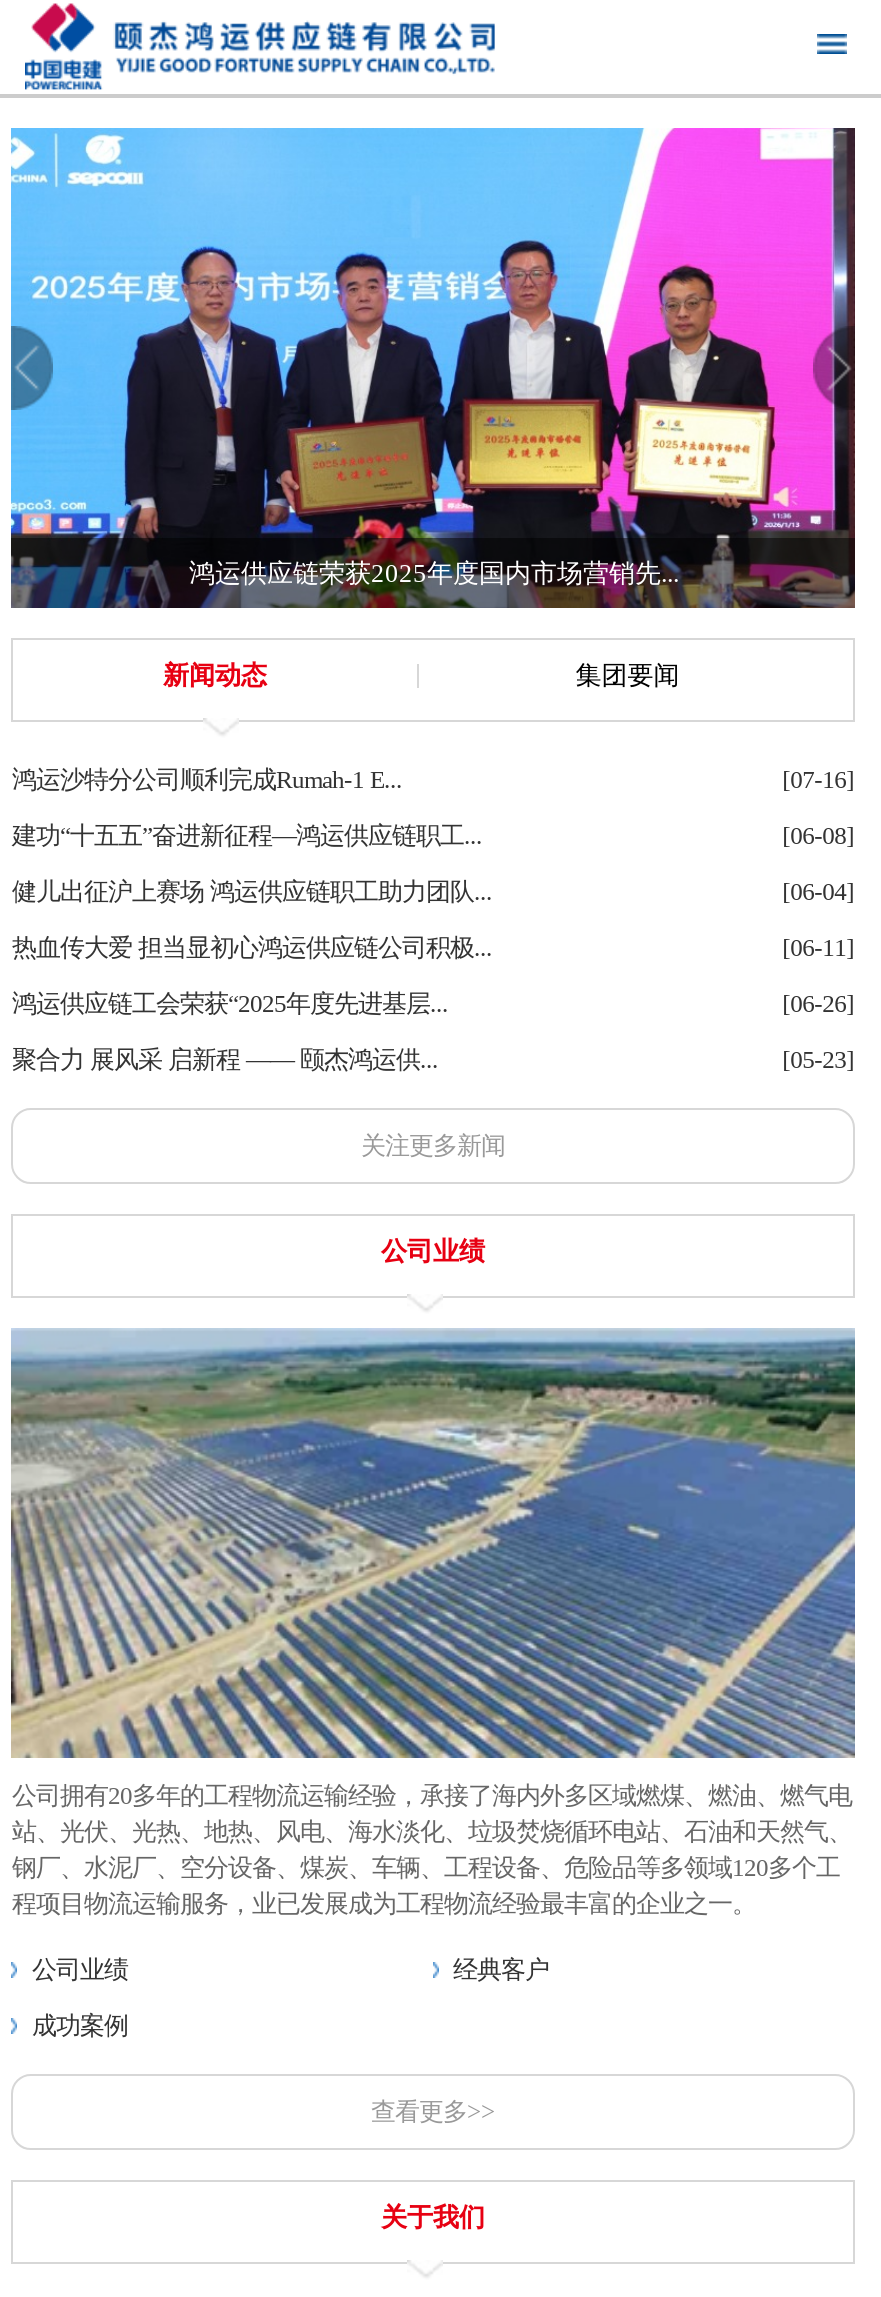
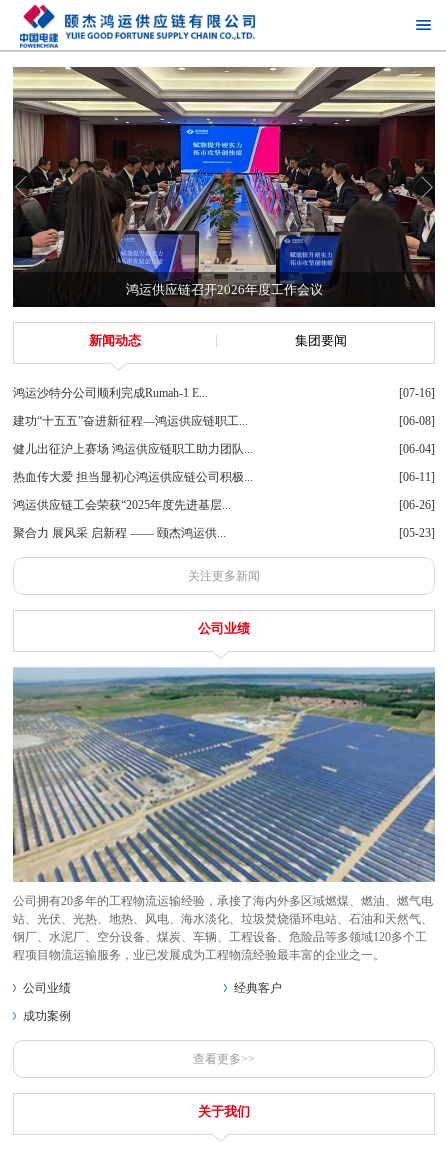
[9,126,857,610] [image] | 鸿运供应链荣获2025年度国内市场营销先... -> [12,66,435,308] [image] | 鸿运供应链召开2026年度工作会议

